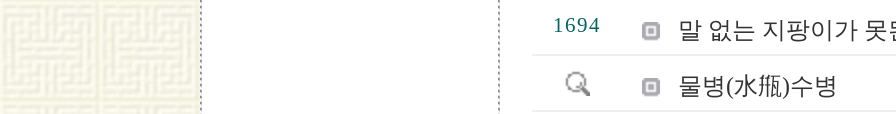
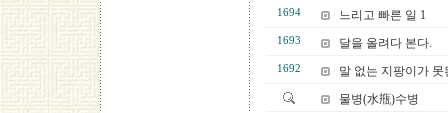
none -> [276,8,432,74] 느리고 빠른 일 1 | 1693 | 달을 올려다 본다. | 1692

